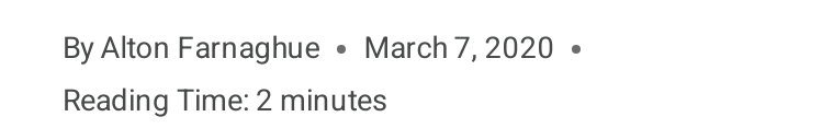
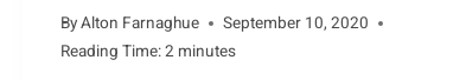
[63,26,555,70] By Alton Farnaghue March 7, 2020 -> [60,11,369,35] By Alton Farnaghue September 10, 2020

